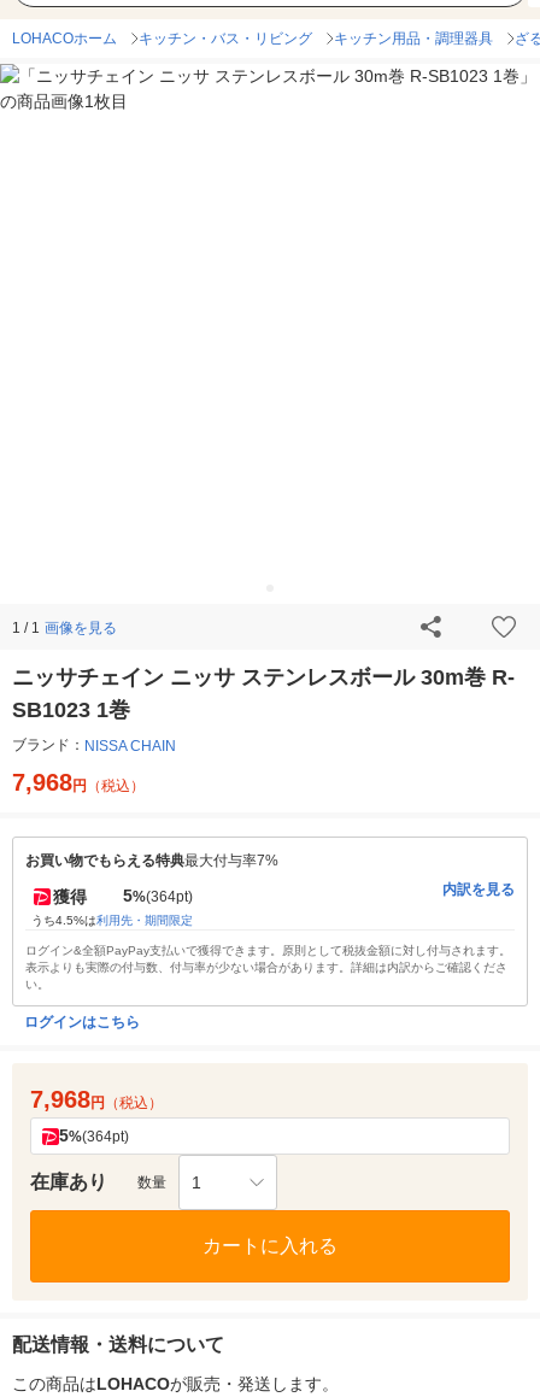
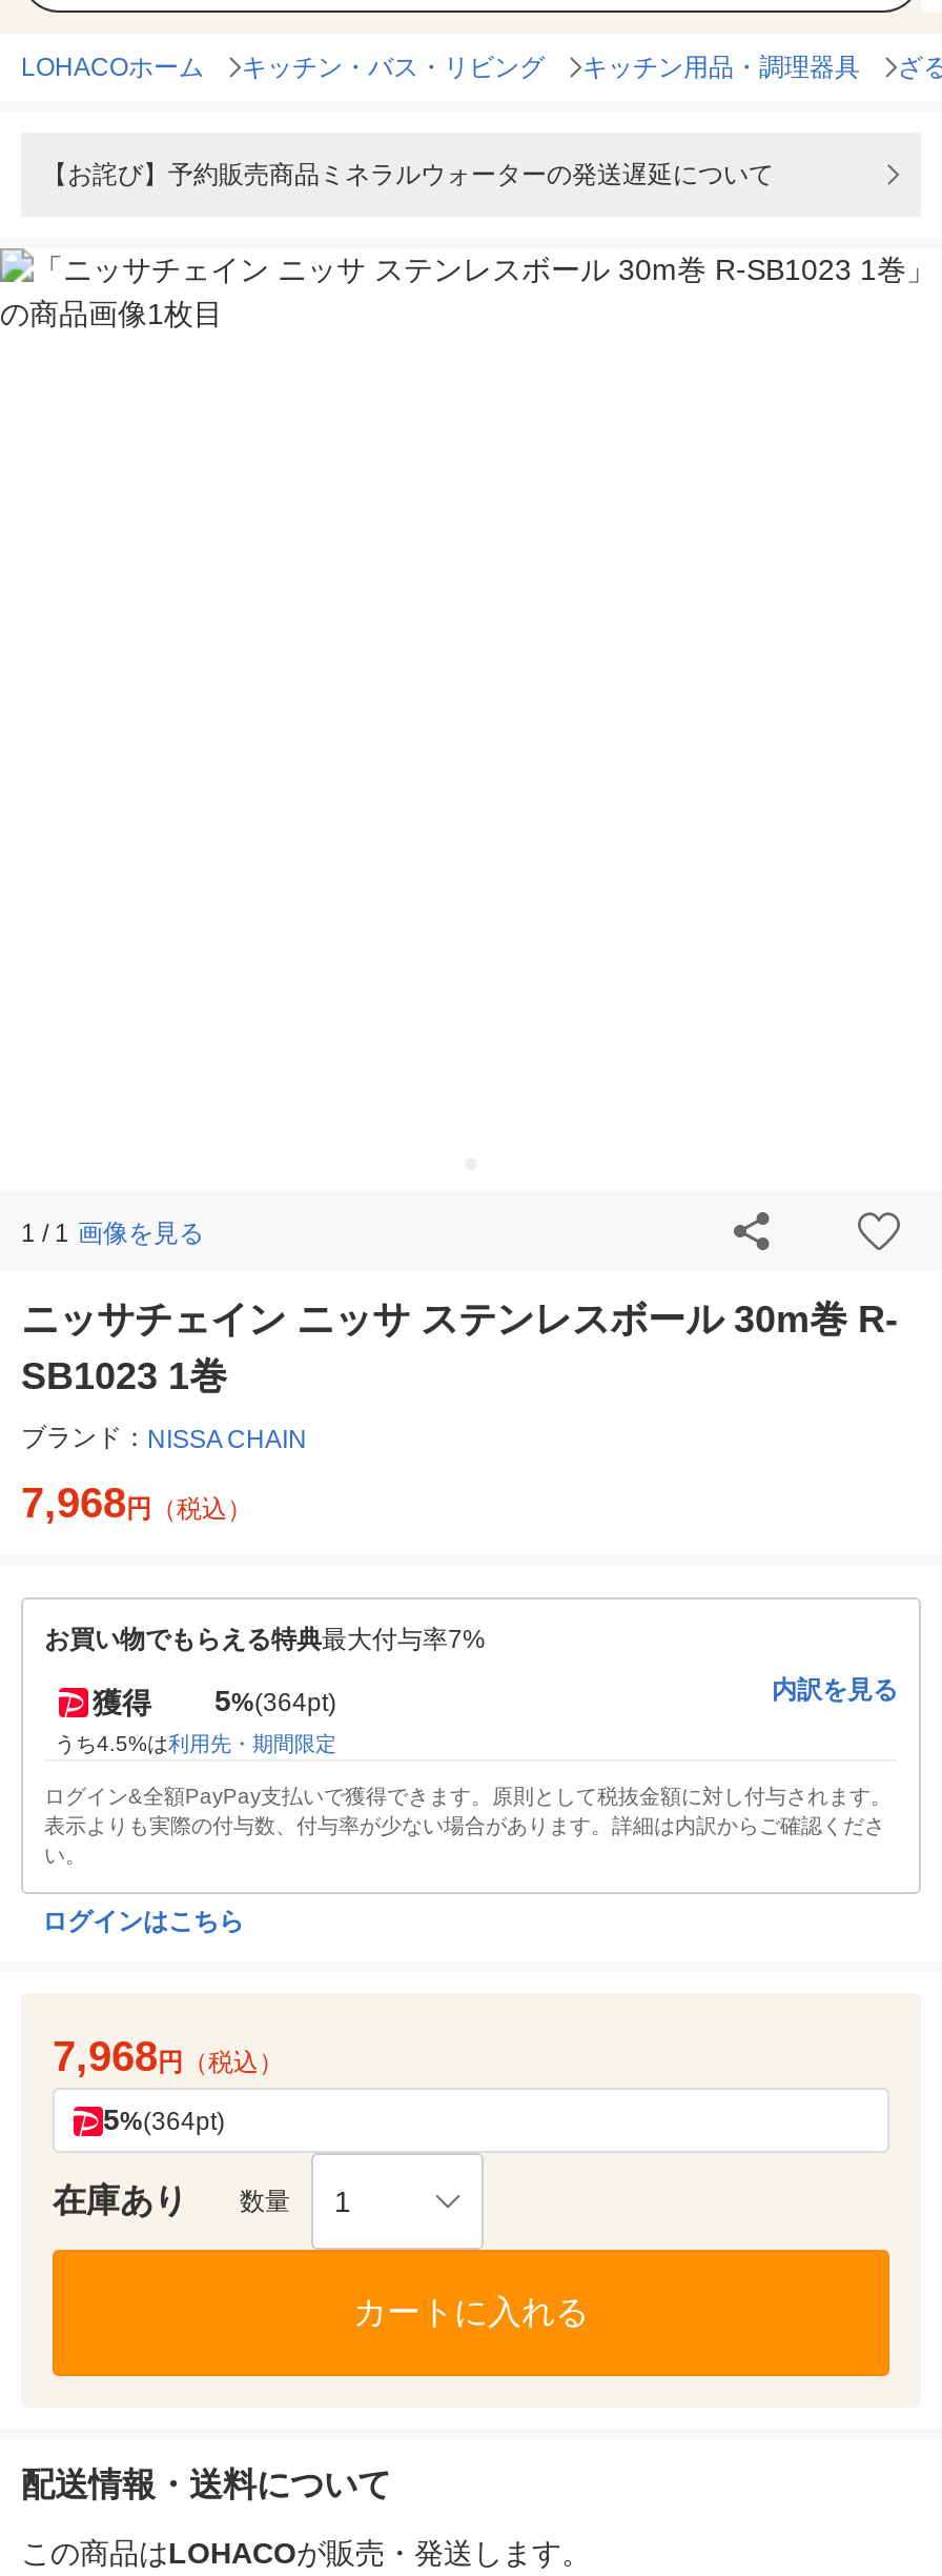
none -> [42,161,774,190] 【お詫び】予約販売商品ミネラルウォーターの発送遅延について

